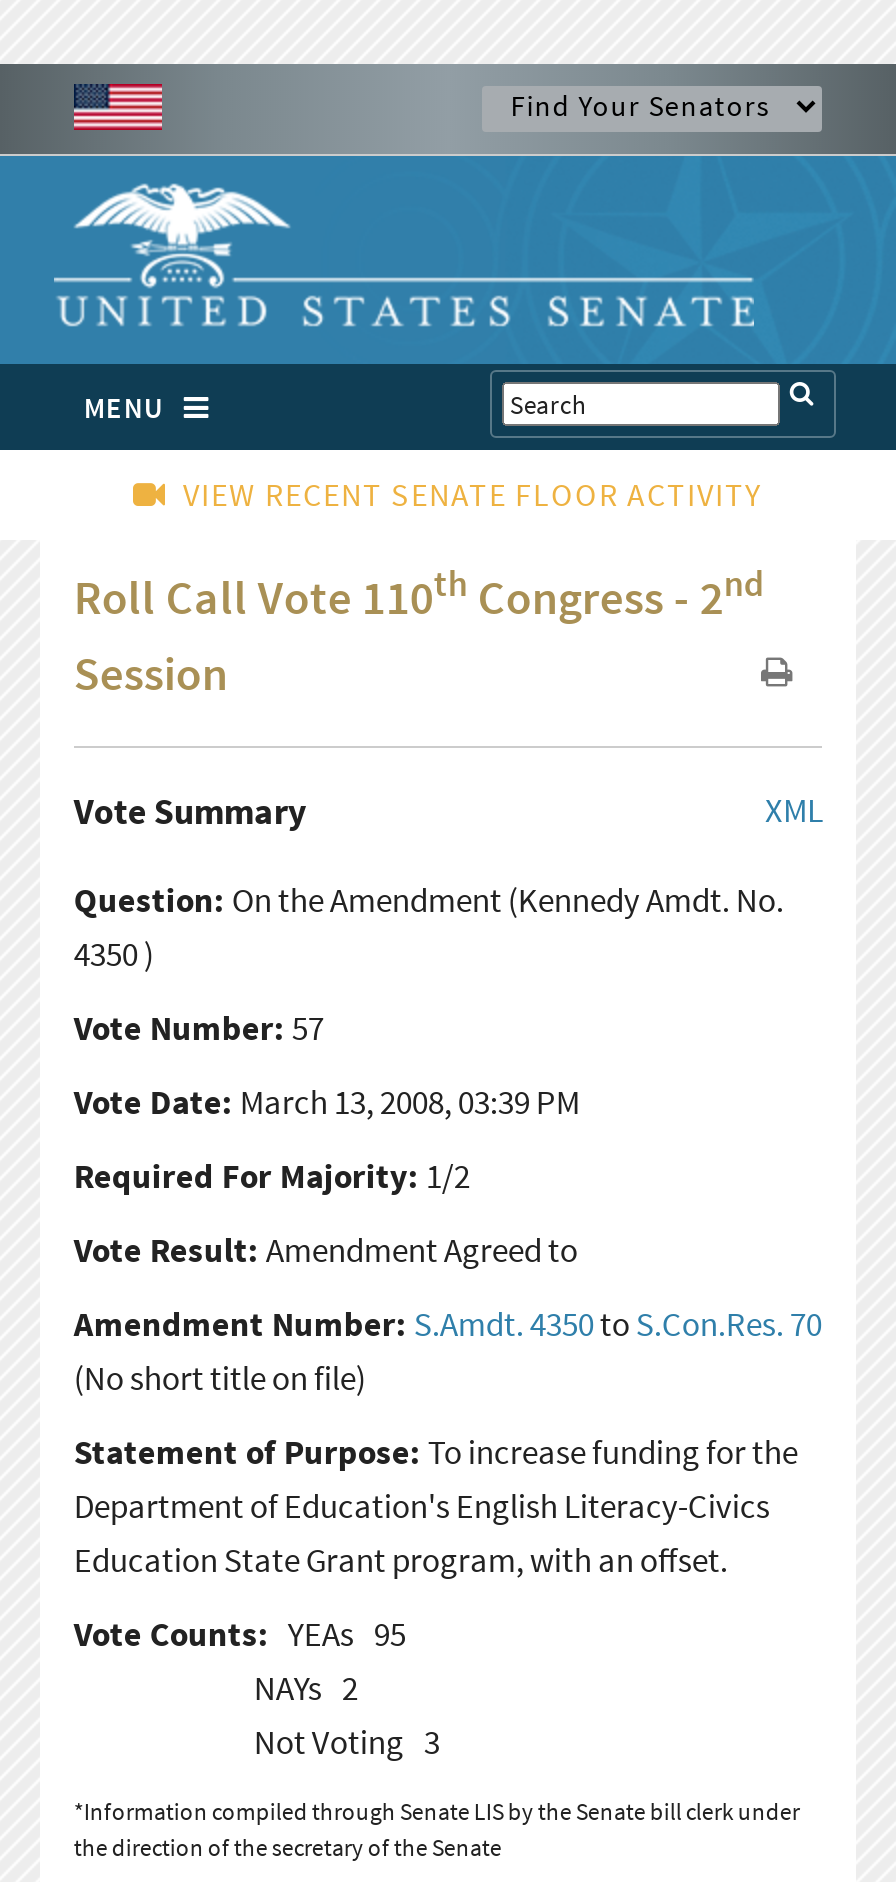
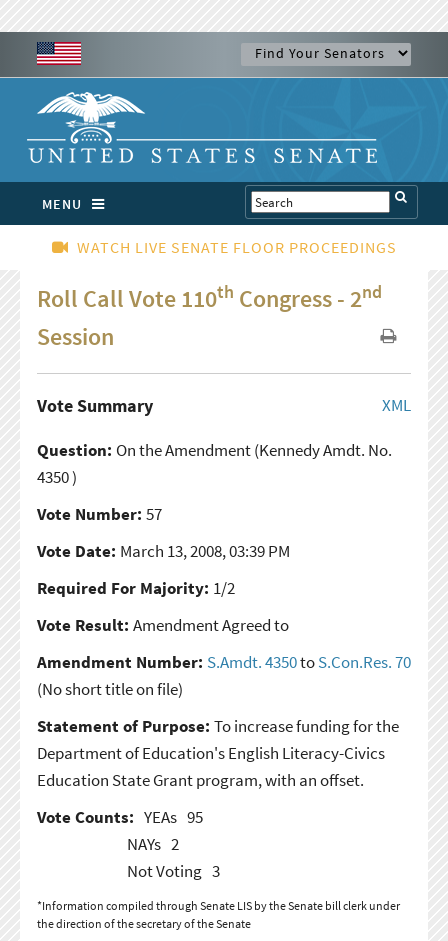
[183,474,763,514] VIEW RECENT SENATE FLOOR ACTIVITY -> [76,237,396,257] WATCH LIVE SENATE FLOOR PROCEEDINGS

